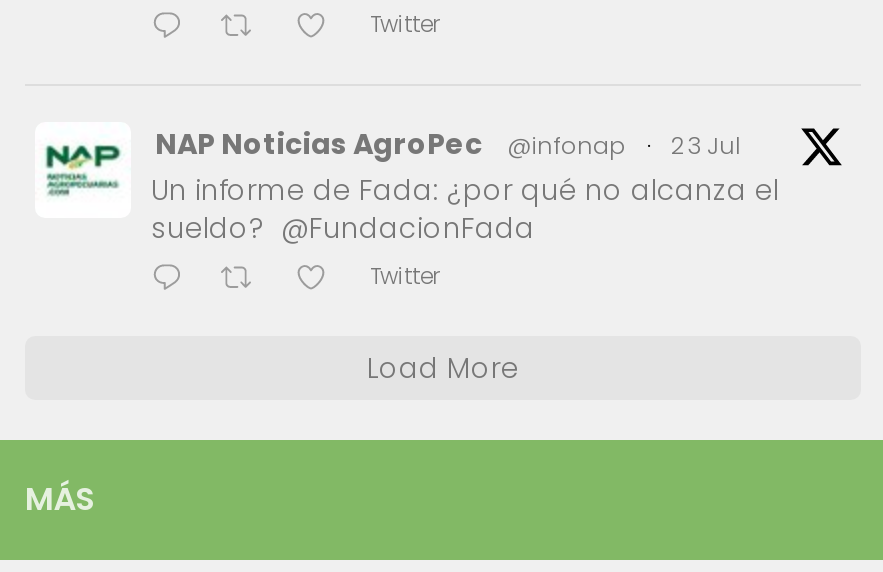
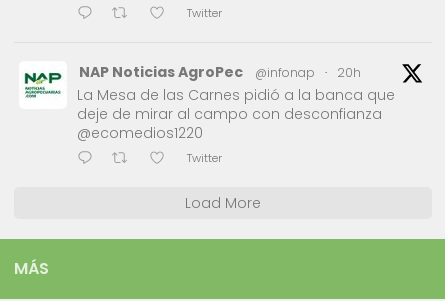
[151,128,779,248] 23 Jul | Un informe de Fada: ¿por qué no alcanza el | sueldo? @FundacionFada -> [77,64,395,143] 20h | La Mesa de las Carnes pidió a la banca que | deje de mirar al campo con desconfianza | @ecomedios1220

